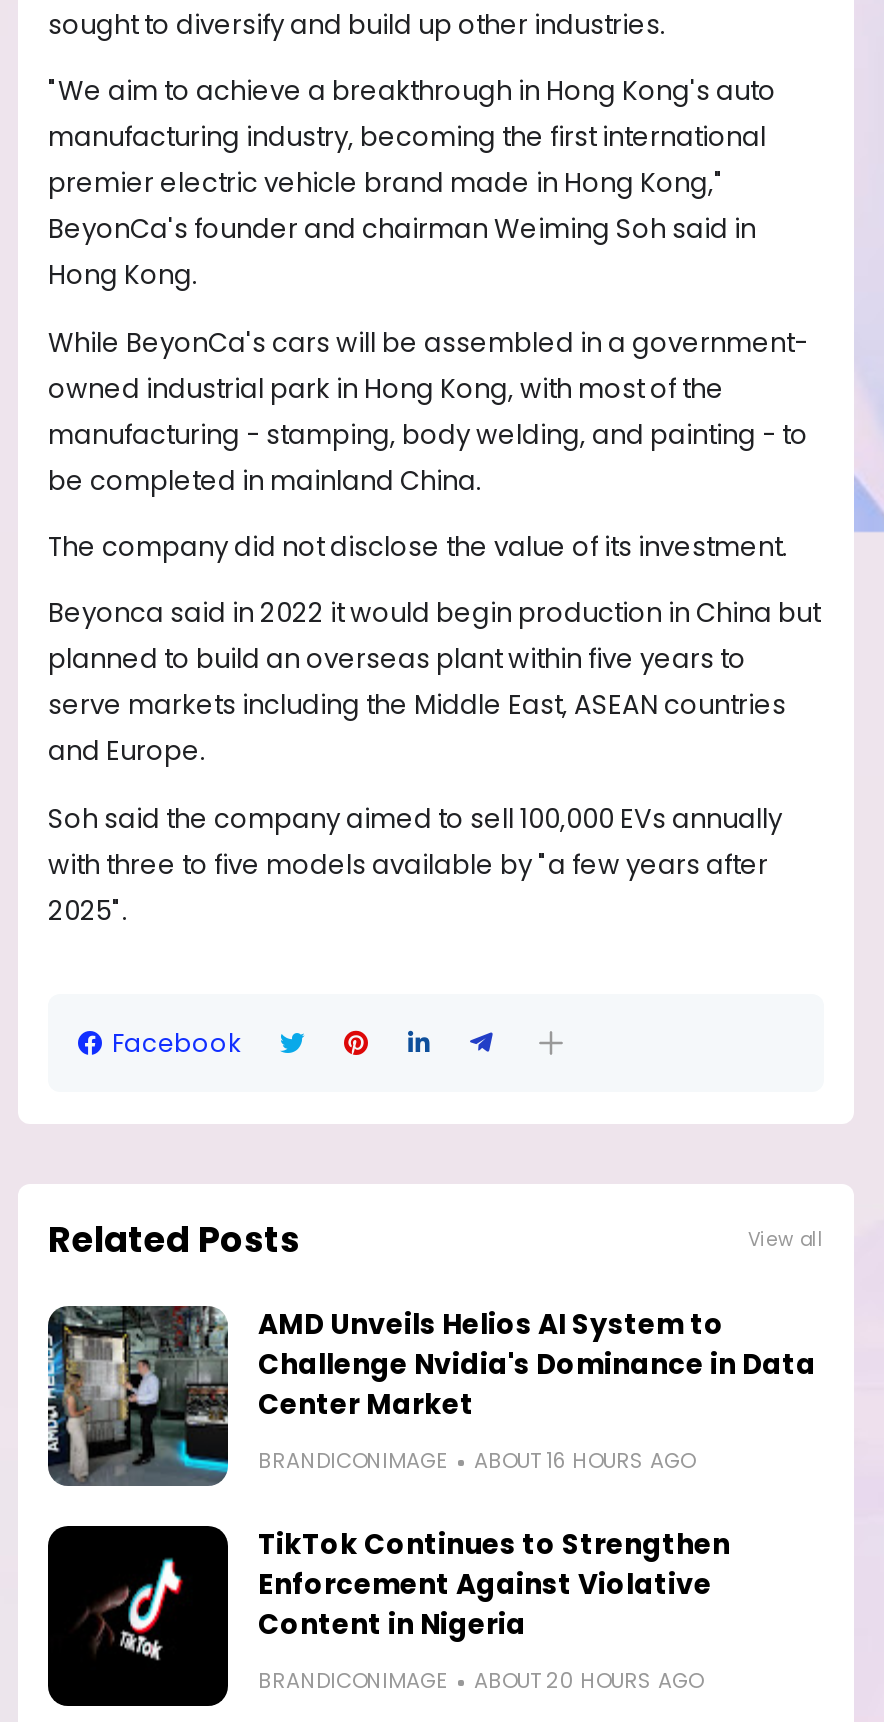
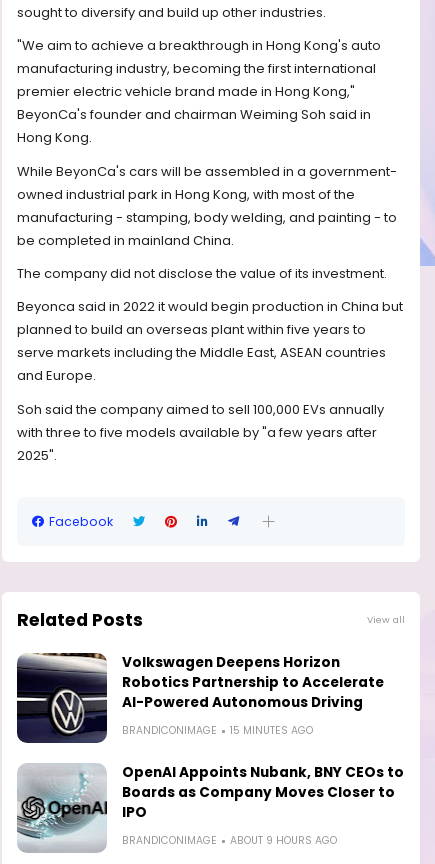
[46,1304,816,1486] [image] | AMD Unveils Helios AI System to | Challenge Nvidia's Dominance in Data | Center Market -> [16,652,384,743] [image] | Volkswagen Deepens Horizon | Robotics Partnership to Accelerate | AI-Powered Autonomous Driving
[474,1446,694,1476] ABOUT 16 HOURS AGO -> [230,723,313,738] 15 MINUTES AGO
[46,1524,730,1708] [image] | TikTok Continues to Strengthen | Enforcement Against Violative | Content in Nigeria -> [17,763,404,853] [image] | OpenAI Appoints Nubank, BNY CEOs to | Boards as Company Moves Closer to | IPO
[474,1666,702,1696] ABOUT 20 HOURS AGO -> [230,833,337,848] ABOUT 9 HOURS AGO

